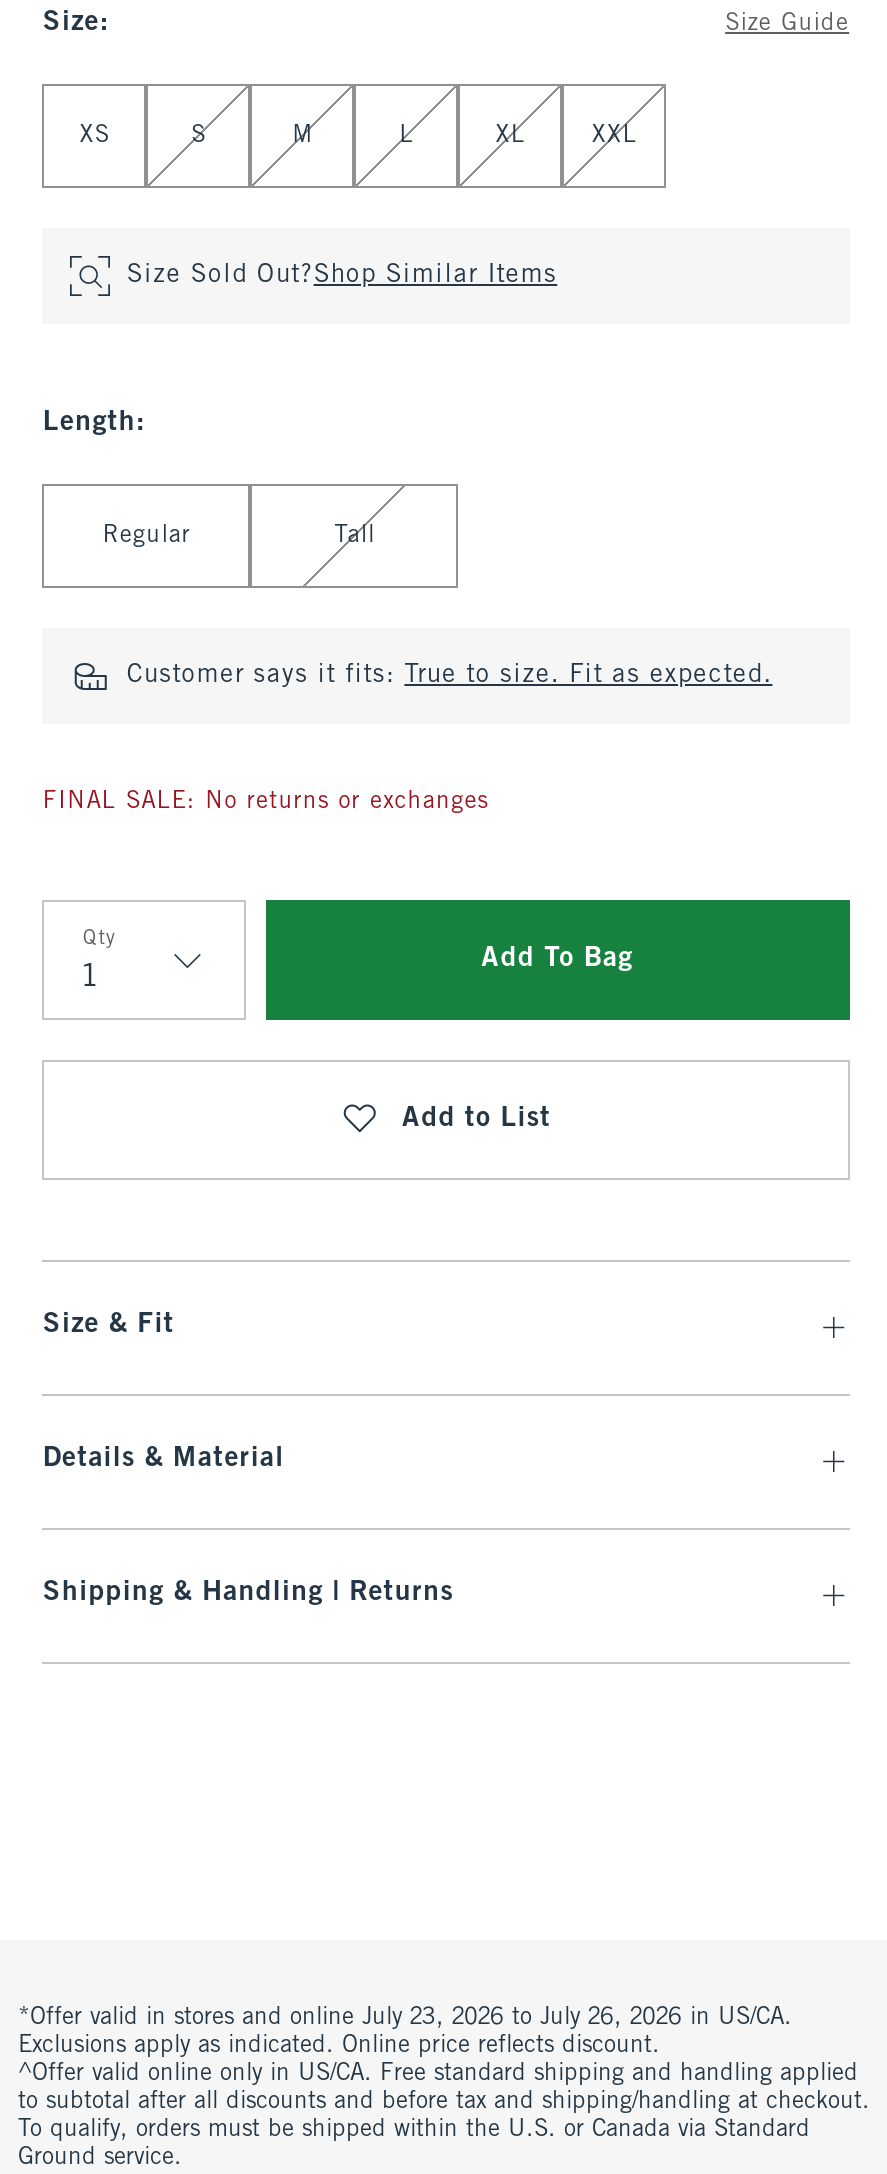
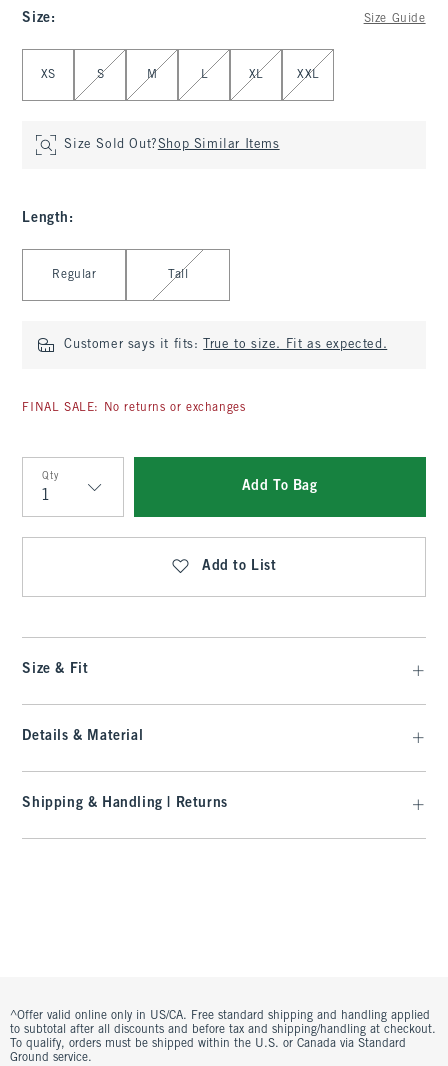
[18,2006,792,2058] *Offer valid in stores and online July 23, 2026 to July 26, 2026 in US/CA. | Exclusions apply as indicated. Online price reflects discount. -> none

